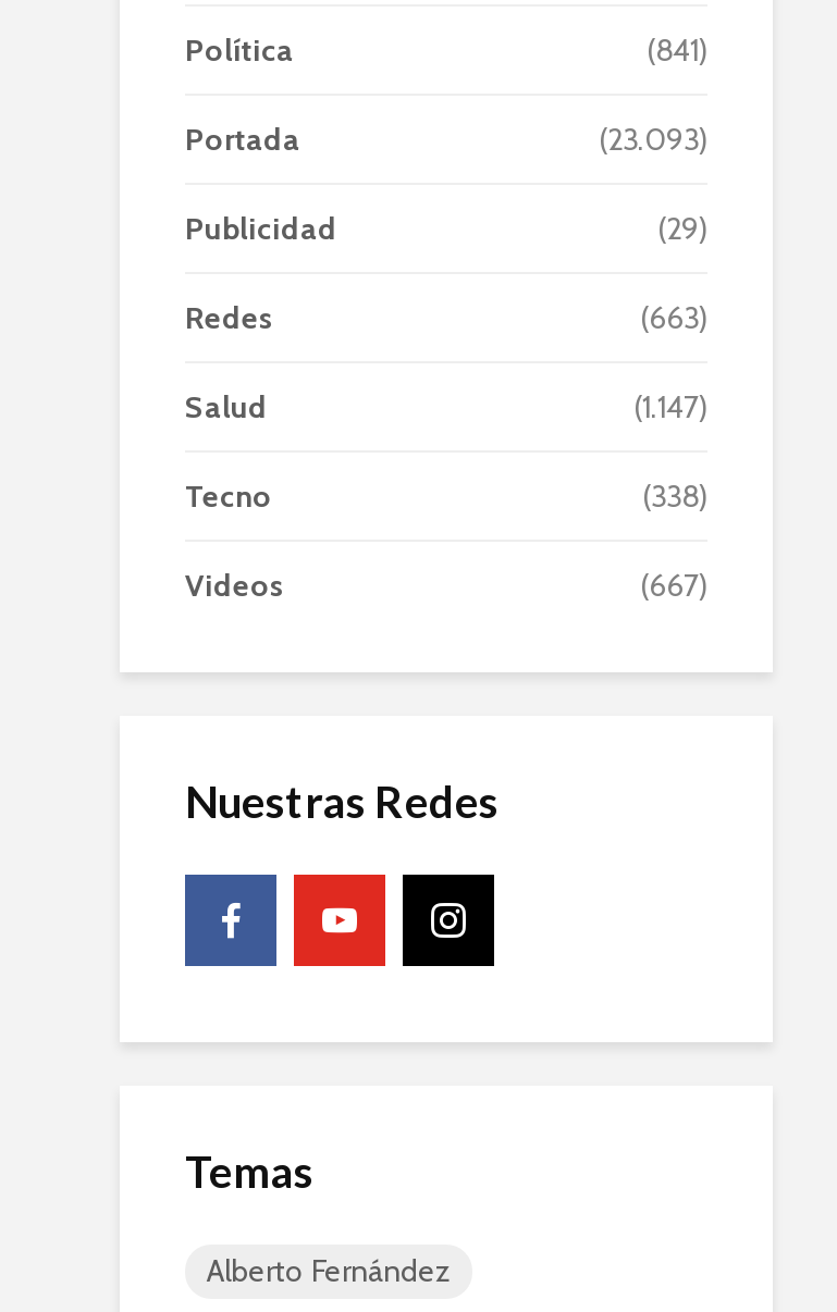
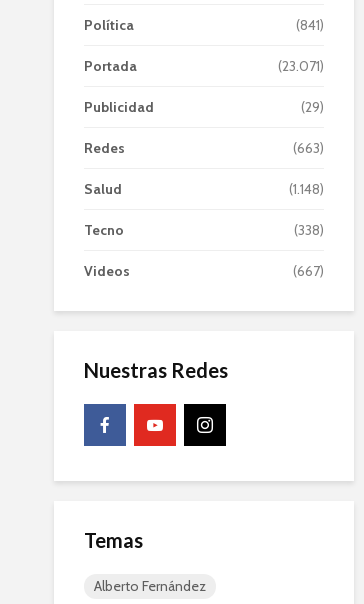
[599,120,707,159] (23.093) -> [278,57,324,75] (23.071)
[633,387,707,426] (1.147) -> [289,180,324,198] (1.148)

